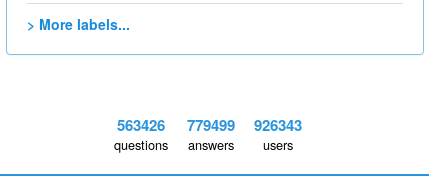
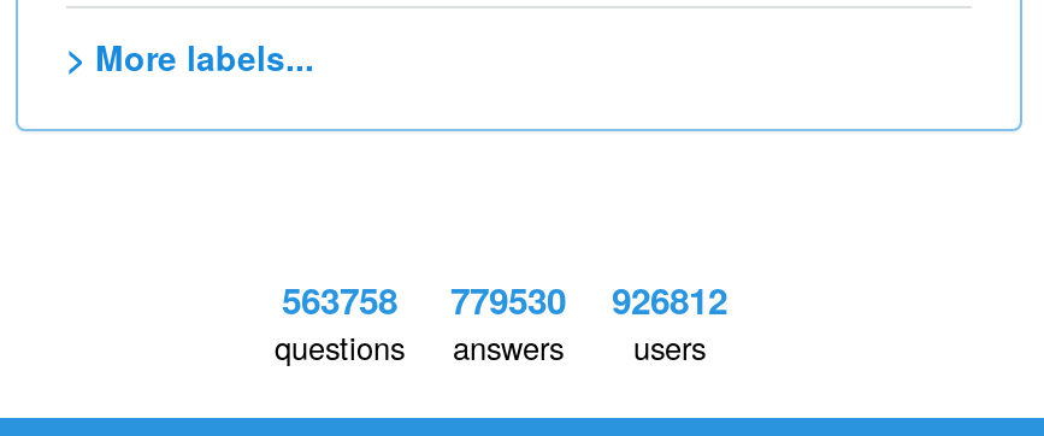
[116,114,164,136] 563426 -> [282,273,397,326] 563758
[186,114,234,136] 779499 -> [450,273,566,326] 779530
[253,114,301,136] 926343 -> [612,273,727,326] 926812

